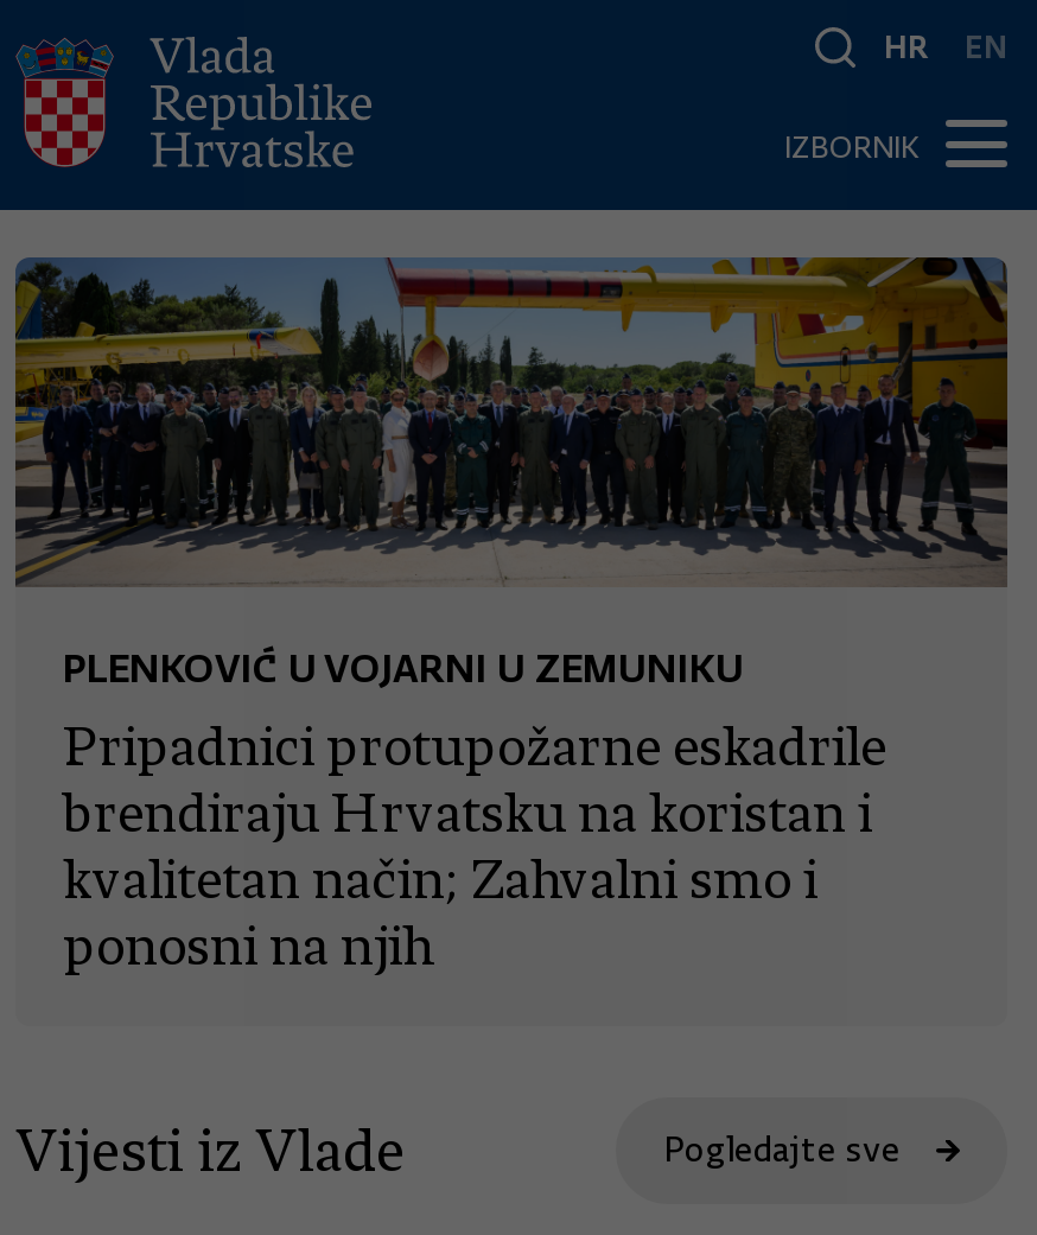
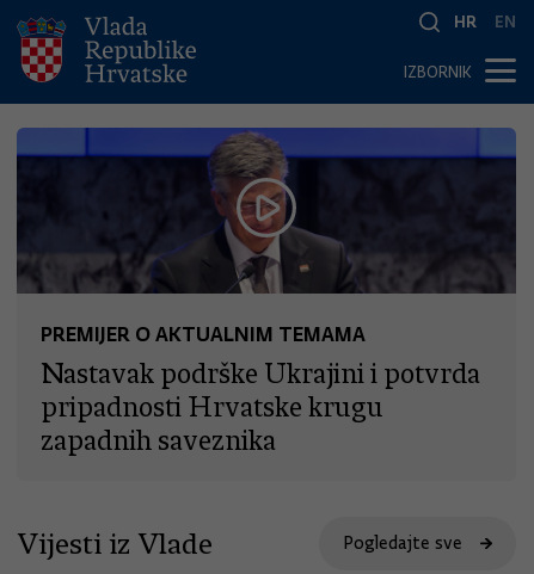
[13,255,1010,979] [image] | PLENKOVIĆ U VOJARNI U ZEMUNIKU | Pripadnici protupožarne eskadrile | brendiraju Hrvatsku na koristan i | kvalitetan način; Zahvalni smo i | ponosni na njih -> [16,126,517,457] [image] | PREMIJER O AKTUALNIM TEMAMA | Nastavak podrške Ukrajini i potvrda | pripadnosti Hrvatske krugu | zapadnih saveznika

